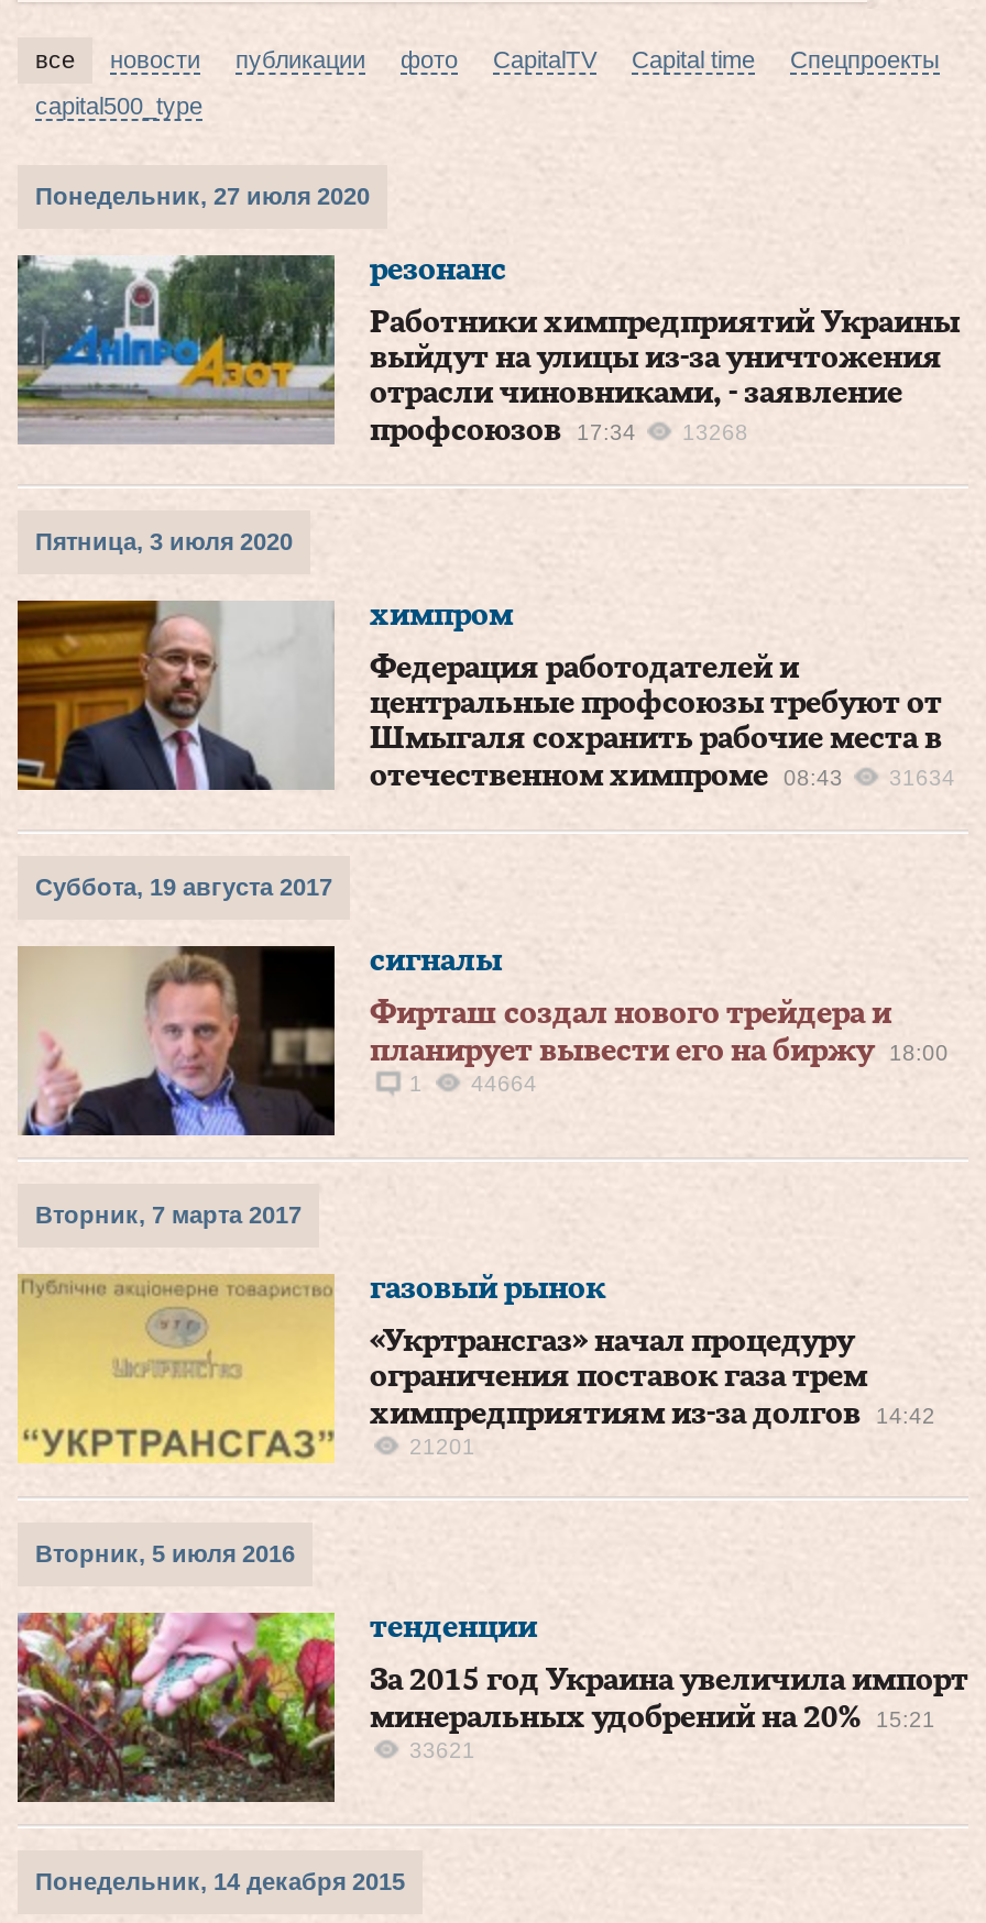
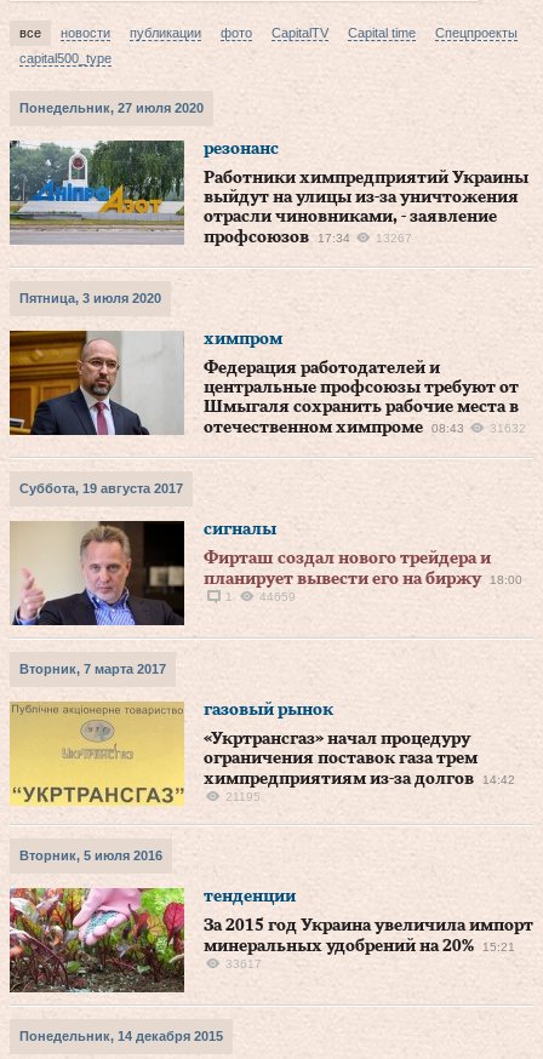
[370,416,748,447] профсоюзов 17:34 13268 -> [204,229,412,246] профсоюзов 17:34 13267
[370,761,955,792] отечественном химпроме 08:43 31634 -> [204,419,526,436] отечественном химпроме 08:43 31632
[409,1072,537,1096] 1 44664 -> [225,590,296,603] 1 44659
[409,1435,475,1459] 21201 -> [225,790,261,803] 21195
[409,1738,475,1762] 33621 -> [225,957,262,971] 33617

